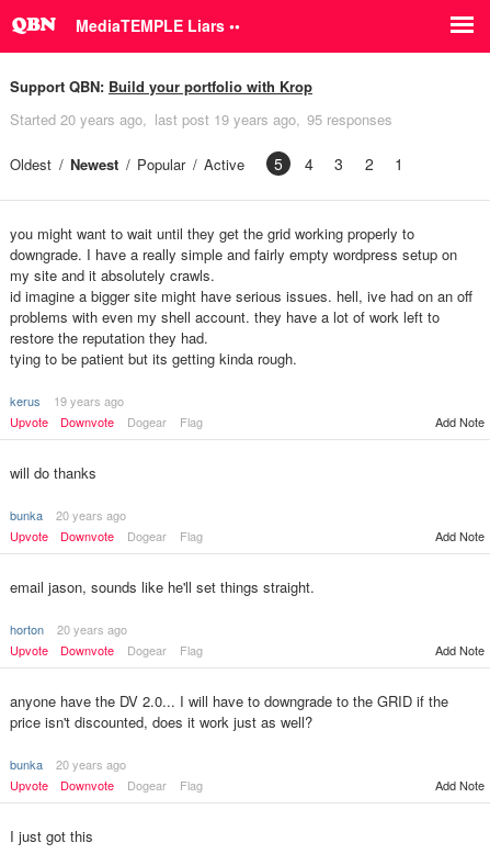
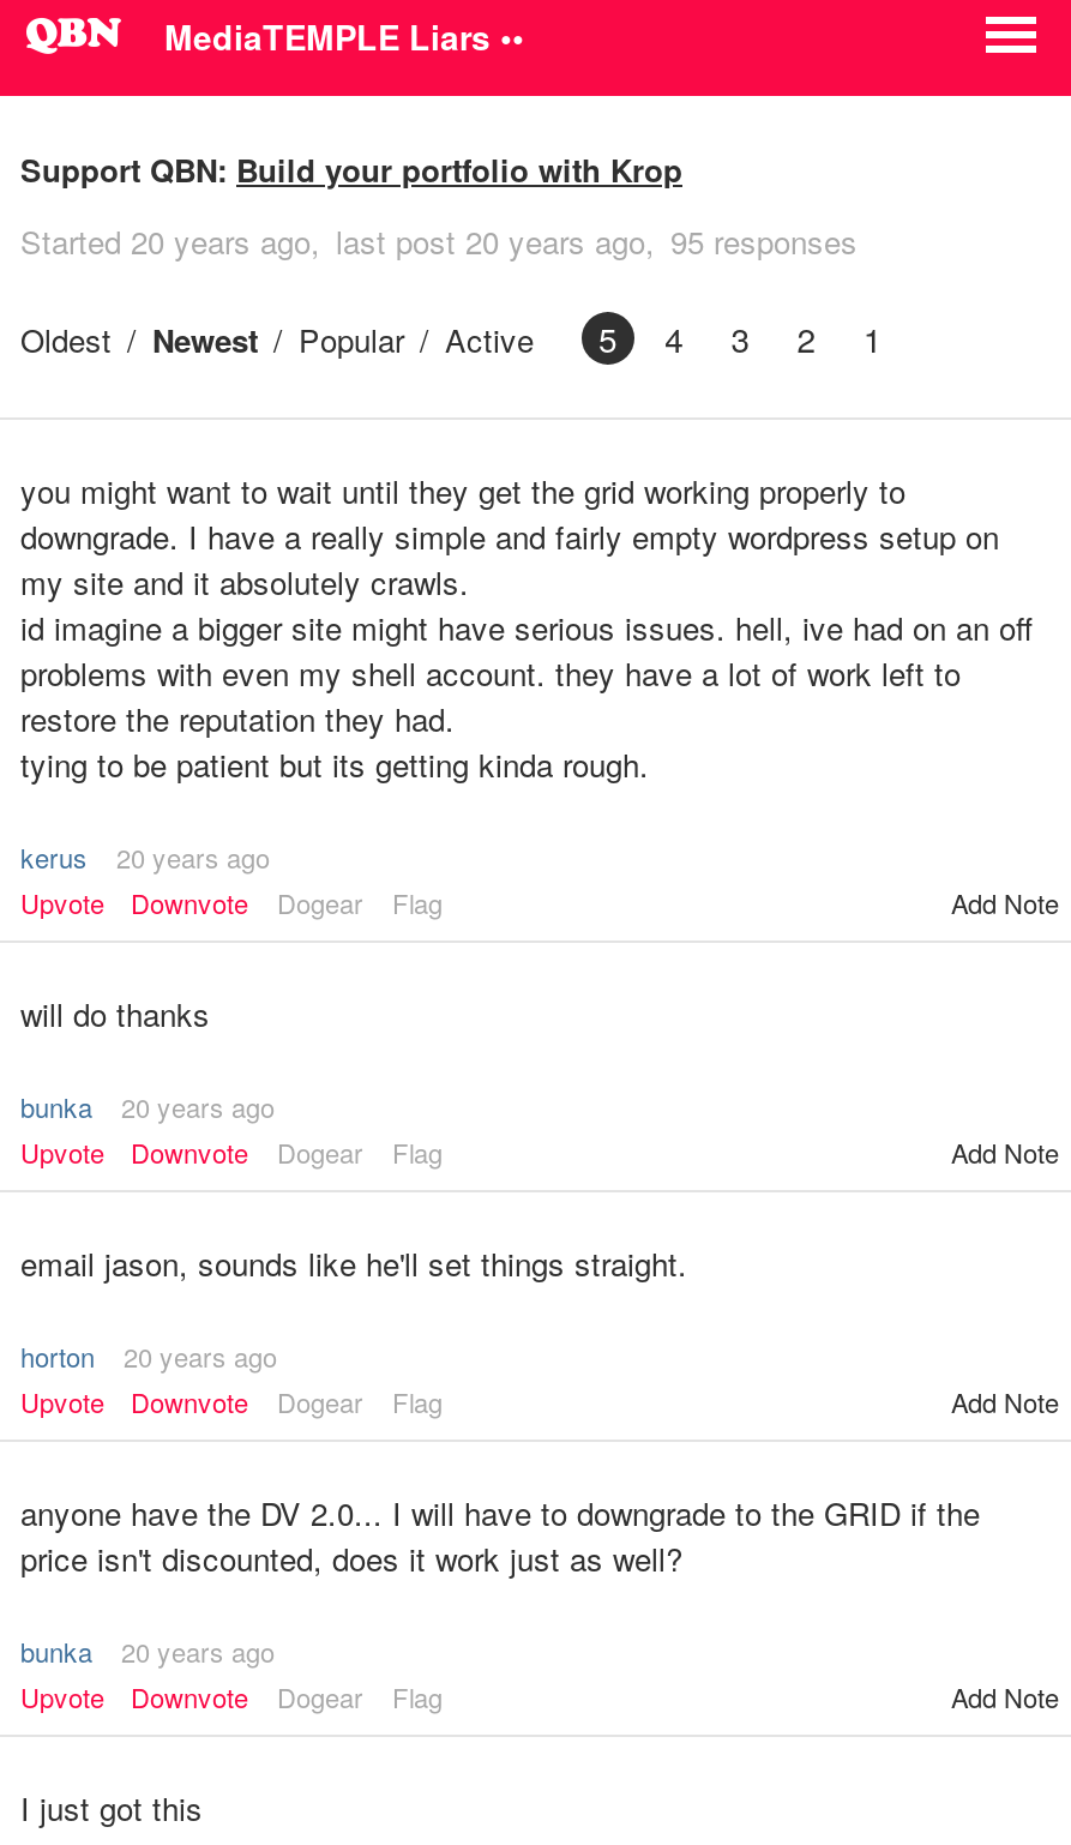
[10,109,392,130] Started 20 years ago last post 19 years ago 95 responses -> [20,218,858,264] Started 20 years ago last post 20 years ago 95 responses
[10,392,124,409] kerus 19 years ago -> [20,837,270,876] kerus 20 years ago

